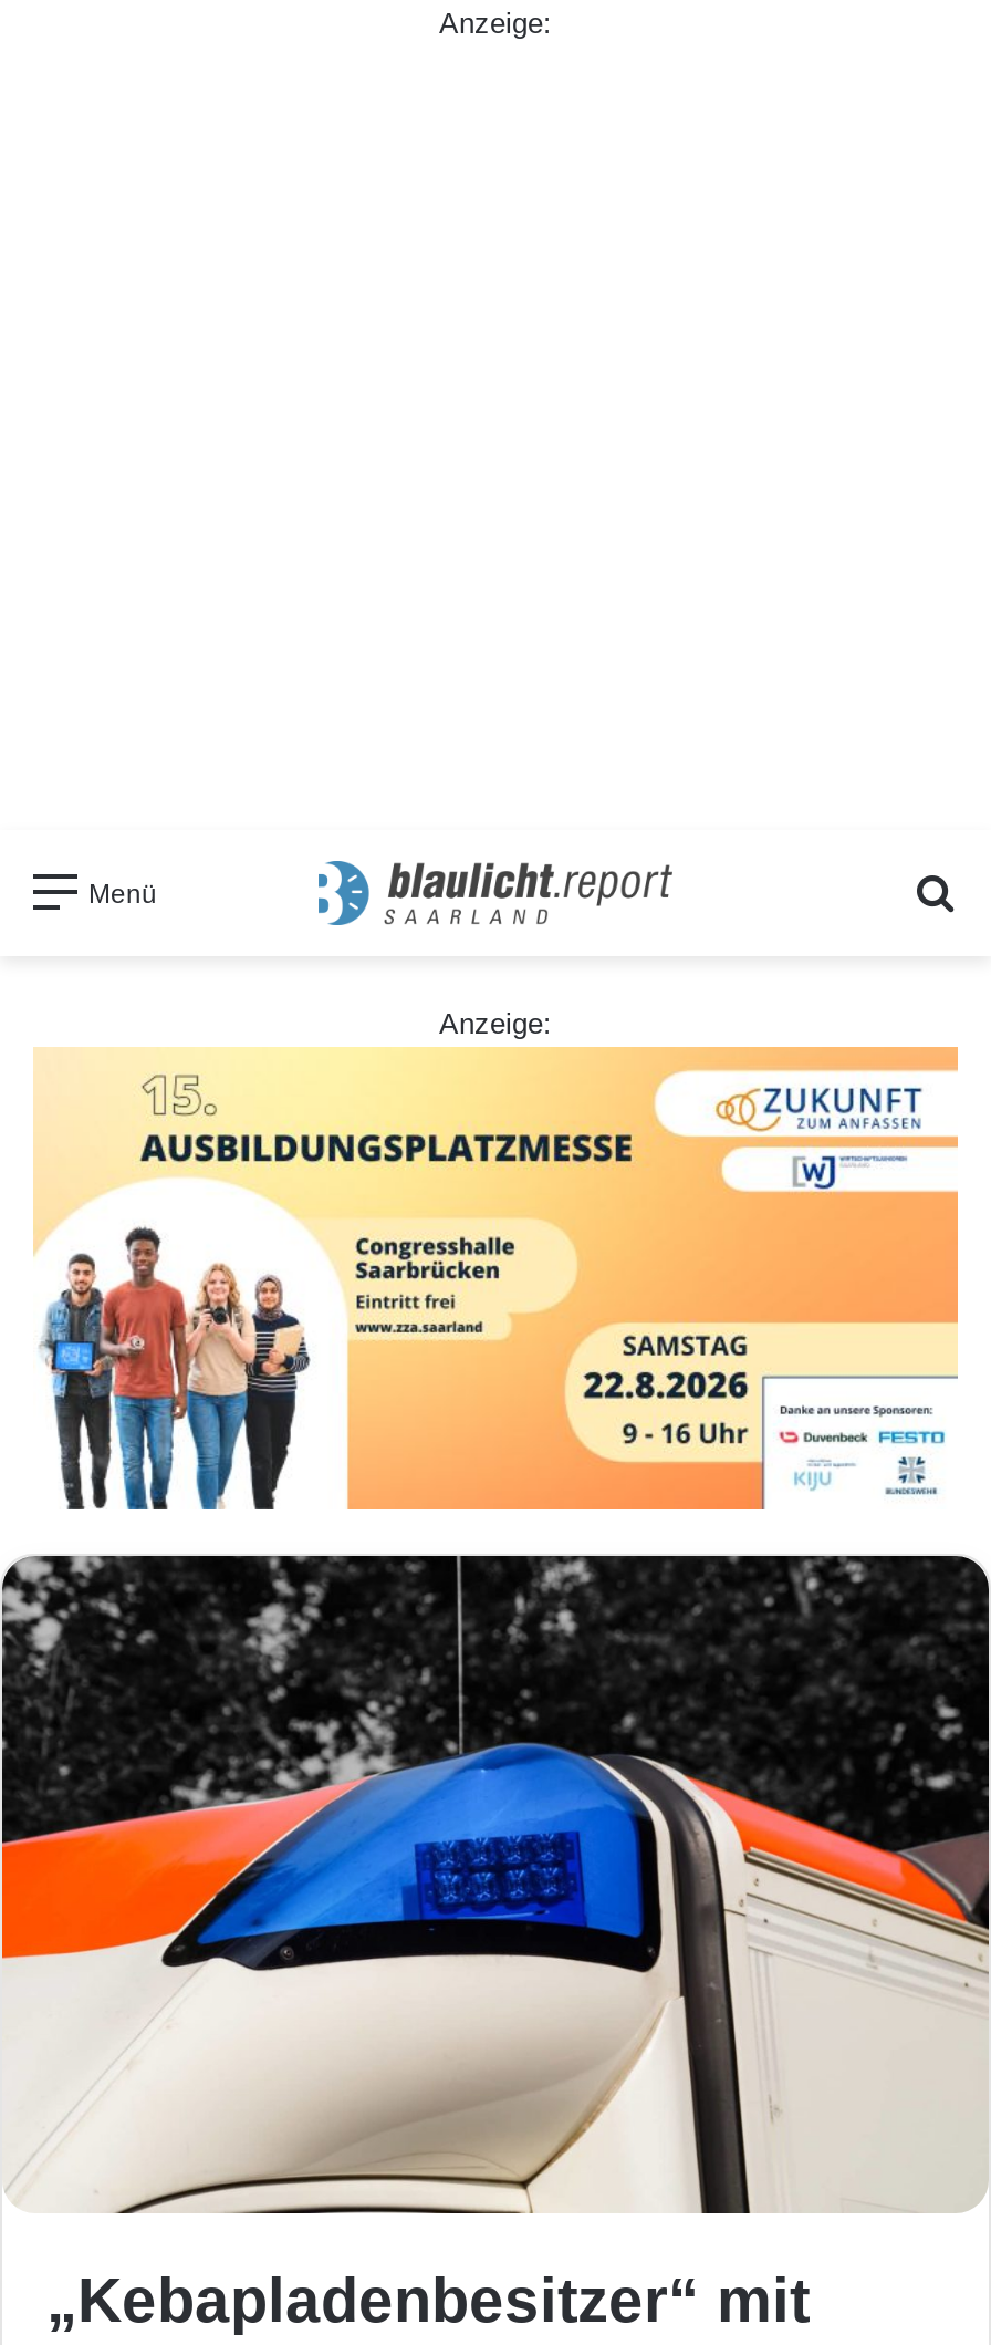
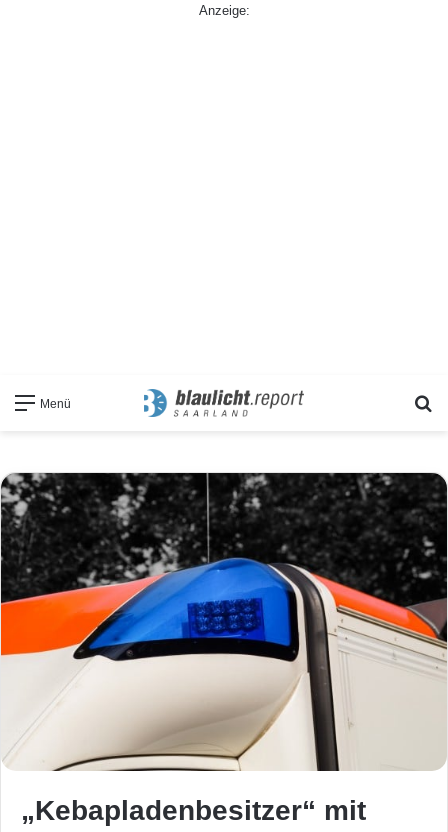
[439,1006,552,1040] Anzeige: -> none
[33,1047,960,1512] [image] -> none

